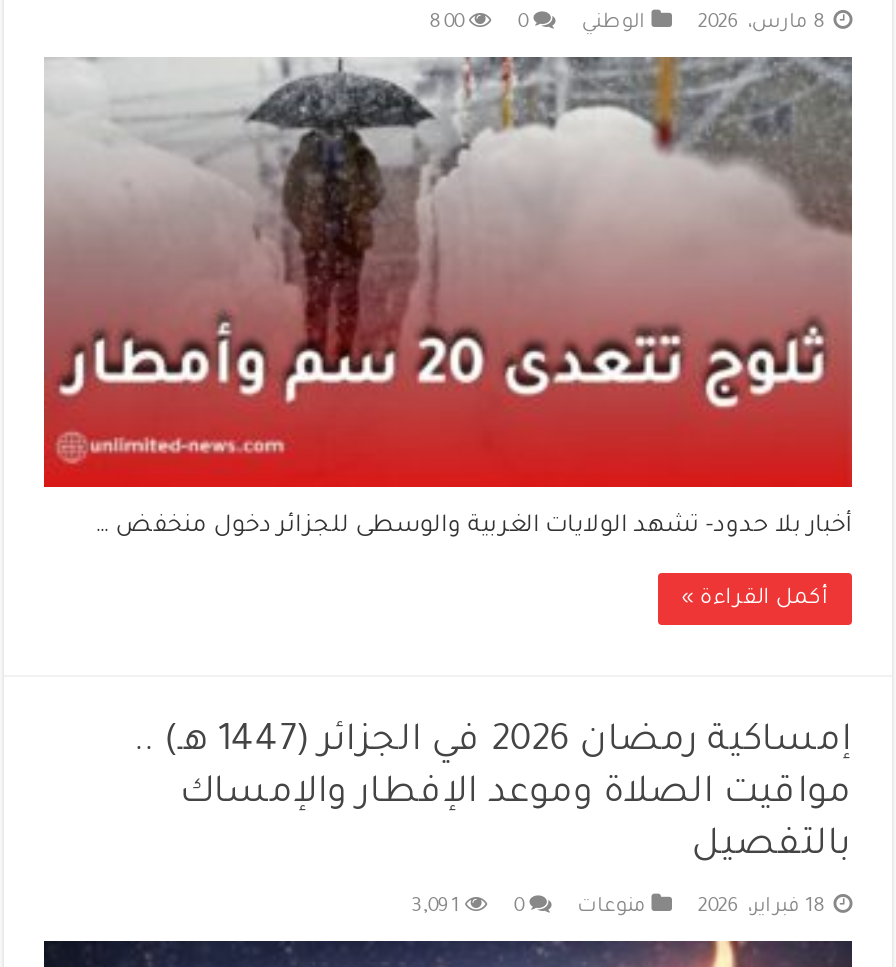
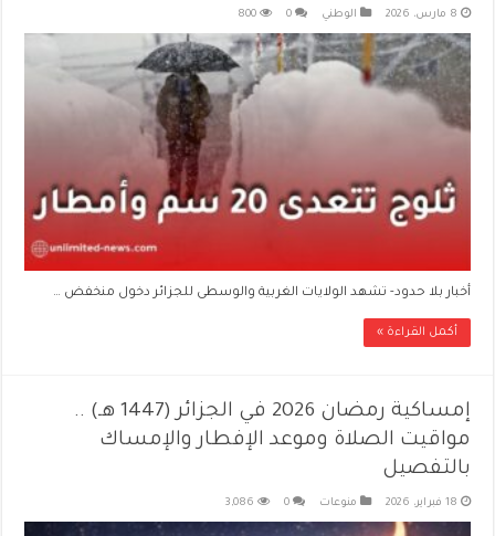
[412,897,460,919] 3,091 -> [224,497,254,509] 3,086

